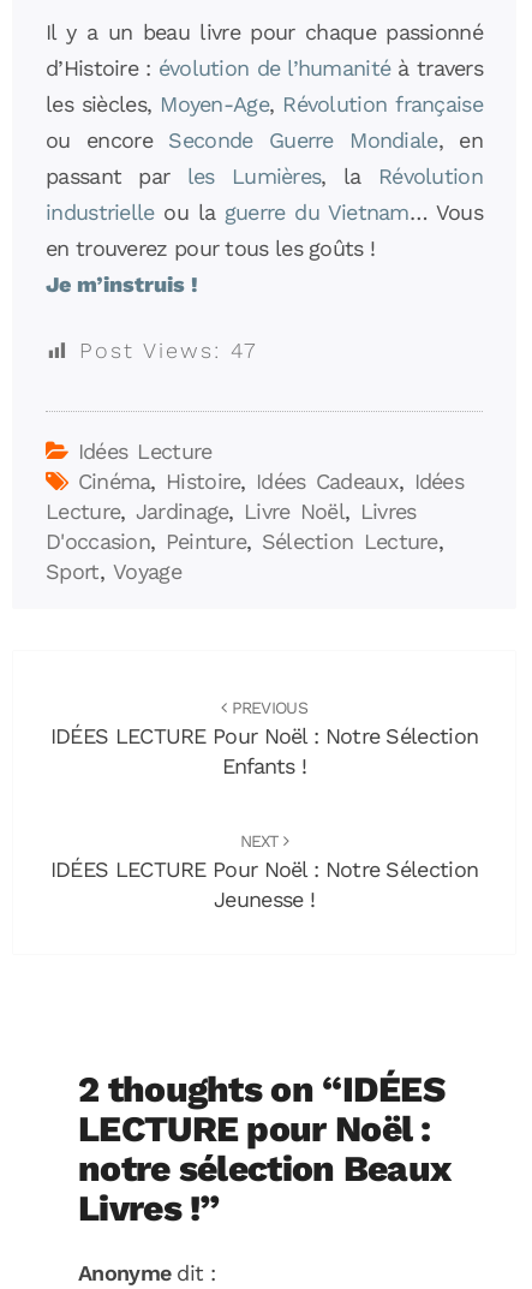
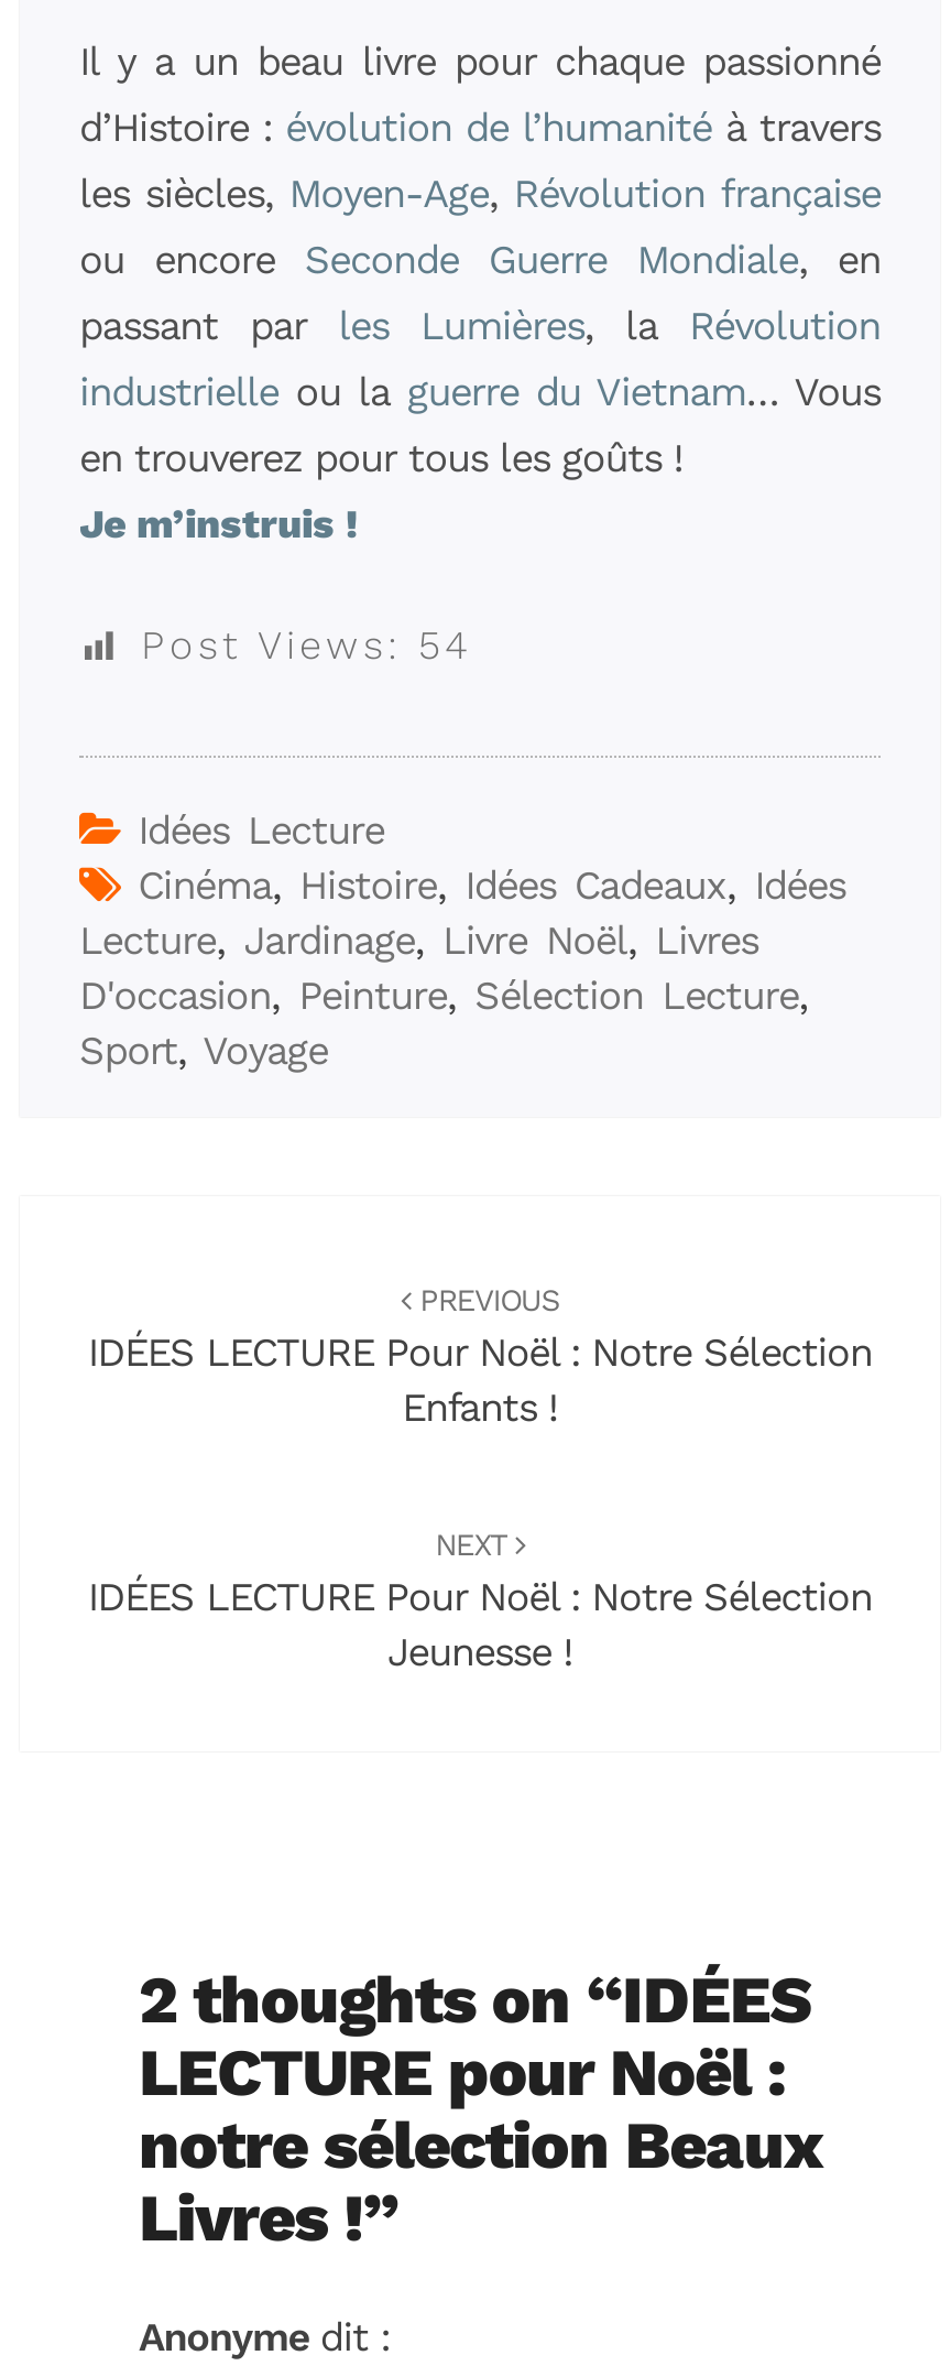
[79,338,258,363] Post Views: 47 -> [141,621,471,668] Post Views: 54

